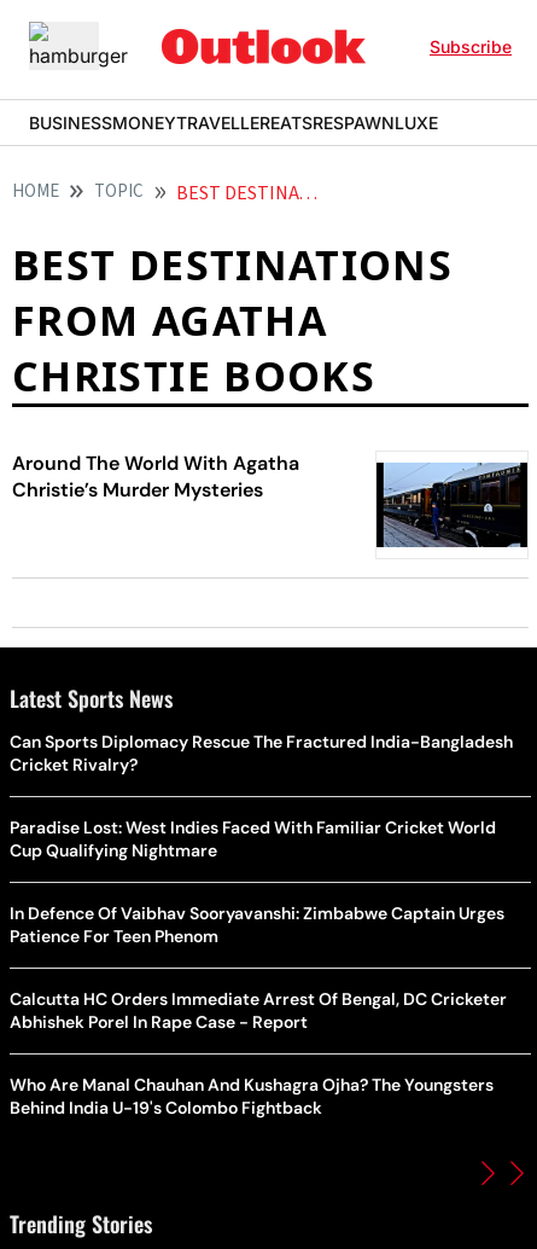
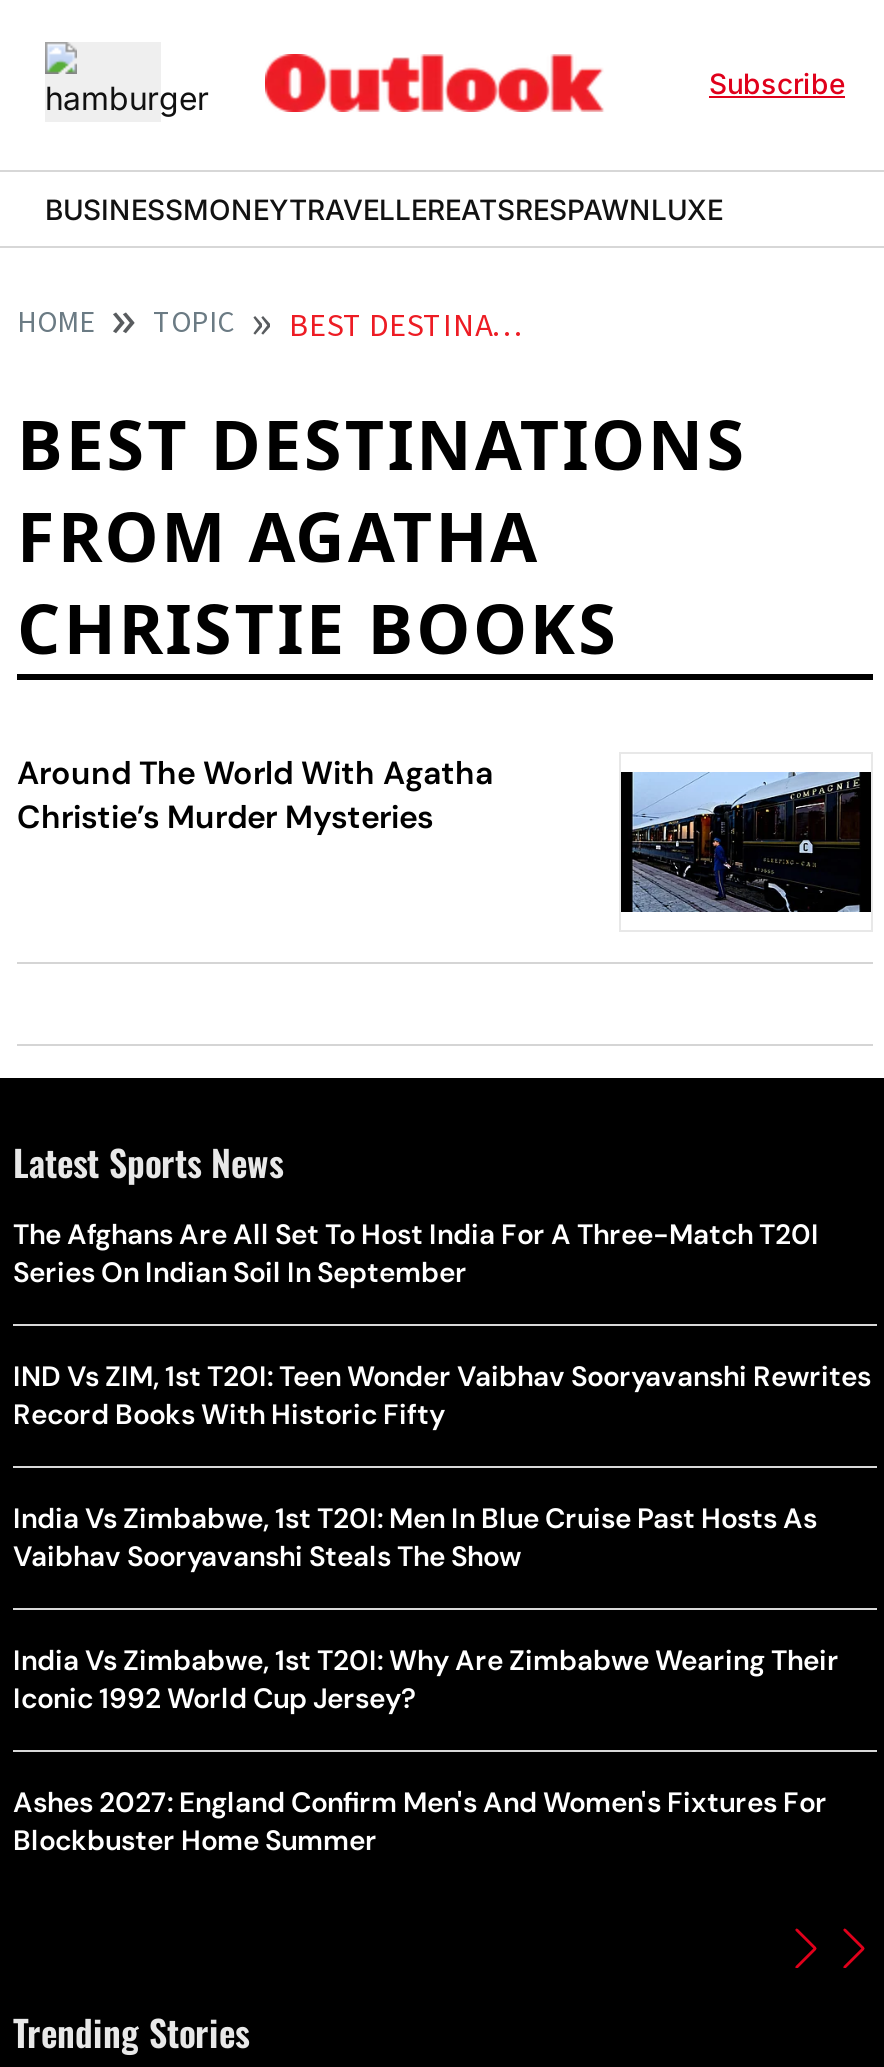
[10,731,513,775] Can Sports Diplomacy Rescue The Fractured India-Bangladesh | Cricket Rivalry? -> [13,1216,819,1290] The Afghans Are All Set To Host India For A Three-Match T20I | Series On Indian Soil In September
[10,817,496,861] Paradise Lost: West Indies Faced With Familiar Cricket World | Cup Qualifying Nightmare -> [13,1358,871,1432] IND Vs ZIM, 1st T20I: Teen Wonder Vaibhav Sooryavanshi Rewrites | Record Books With Historic Fifty
[10,902,504,947] In Defence Of Vaibhav Sooryavanshi: Zimbabwe Captain Urges | Patience For Teen Phenom -> [13,1500,817,1574] India Vs Zimbabwe, 1st T20I: Men In Blue Cruise Past Hosts As | Vaibhav Sooryavanshi Steals The Show
[10,988,507,1033] Calcutta HC Orders Immediate Arrest Of Bengal, DC Cricketer | Abhishek Porel In Rape Case - Report -> [13,1642,839,1716] India Vs Zimbabwe, 1st T20I: Why Are Zimbabwe Wearing Their | Iconic 1992 World Cup Jersey?
[10,1074,494,1119] Who Are Manal Chauhan And Kushagra Ojha? The Youngsters | Behind India U-19's Colombo Fightback -> [13,1784,827,1858] Ashes 2027: England Confirm Men's And Women's Fixtures For | Blockbuster Home Summer

